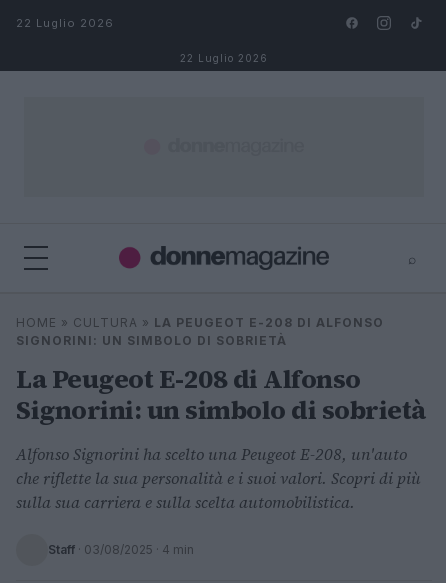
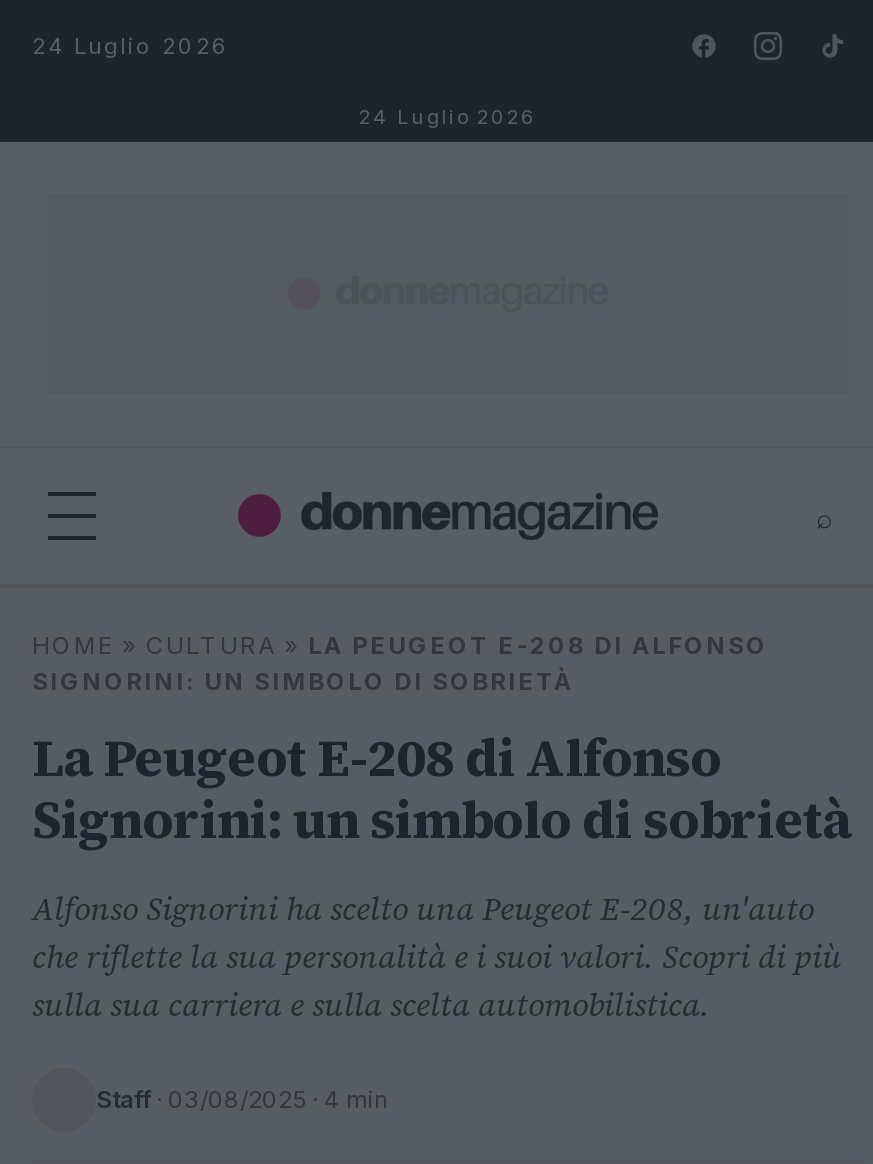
[16,16,114,30] 22 Luglio 2026 -> [32,32,230,60] 24 Luglio 2026
[180,52,268,64] 22 Luglio 2026 -> [359,104,537,128] 24 Luglio 2026

